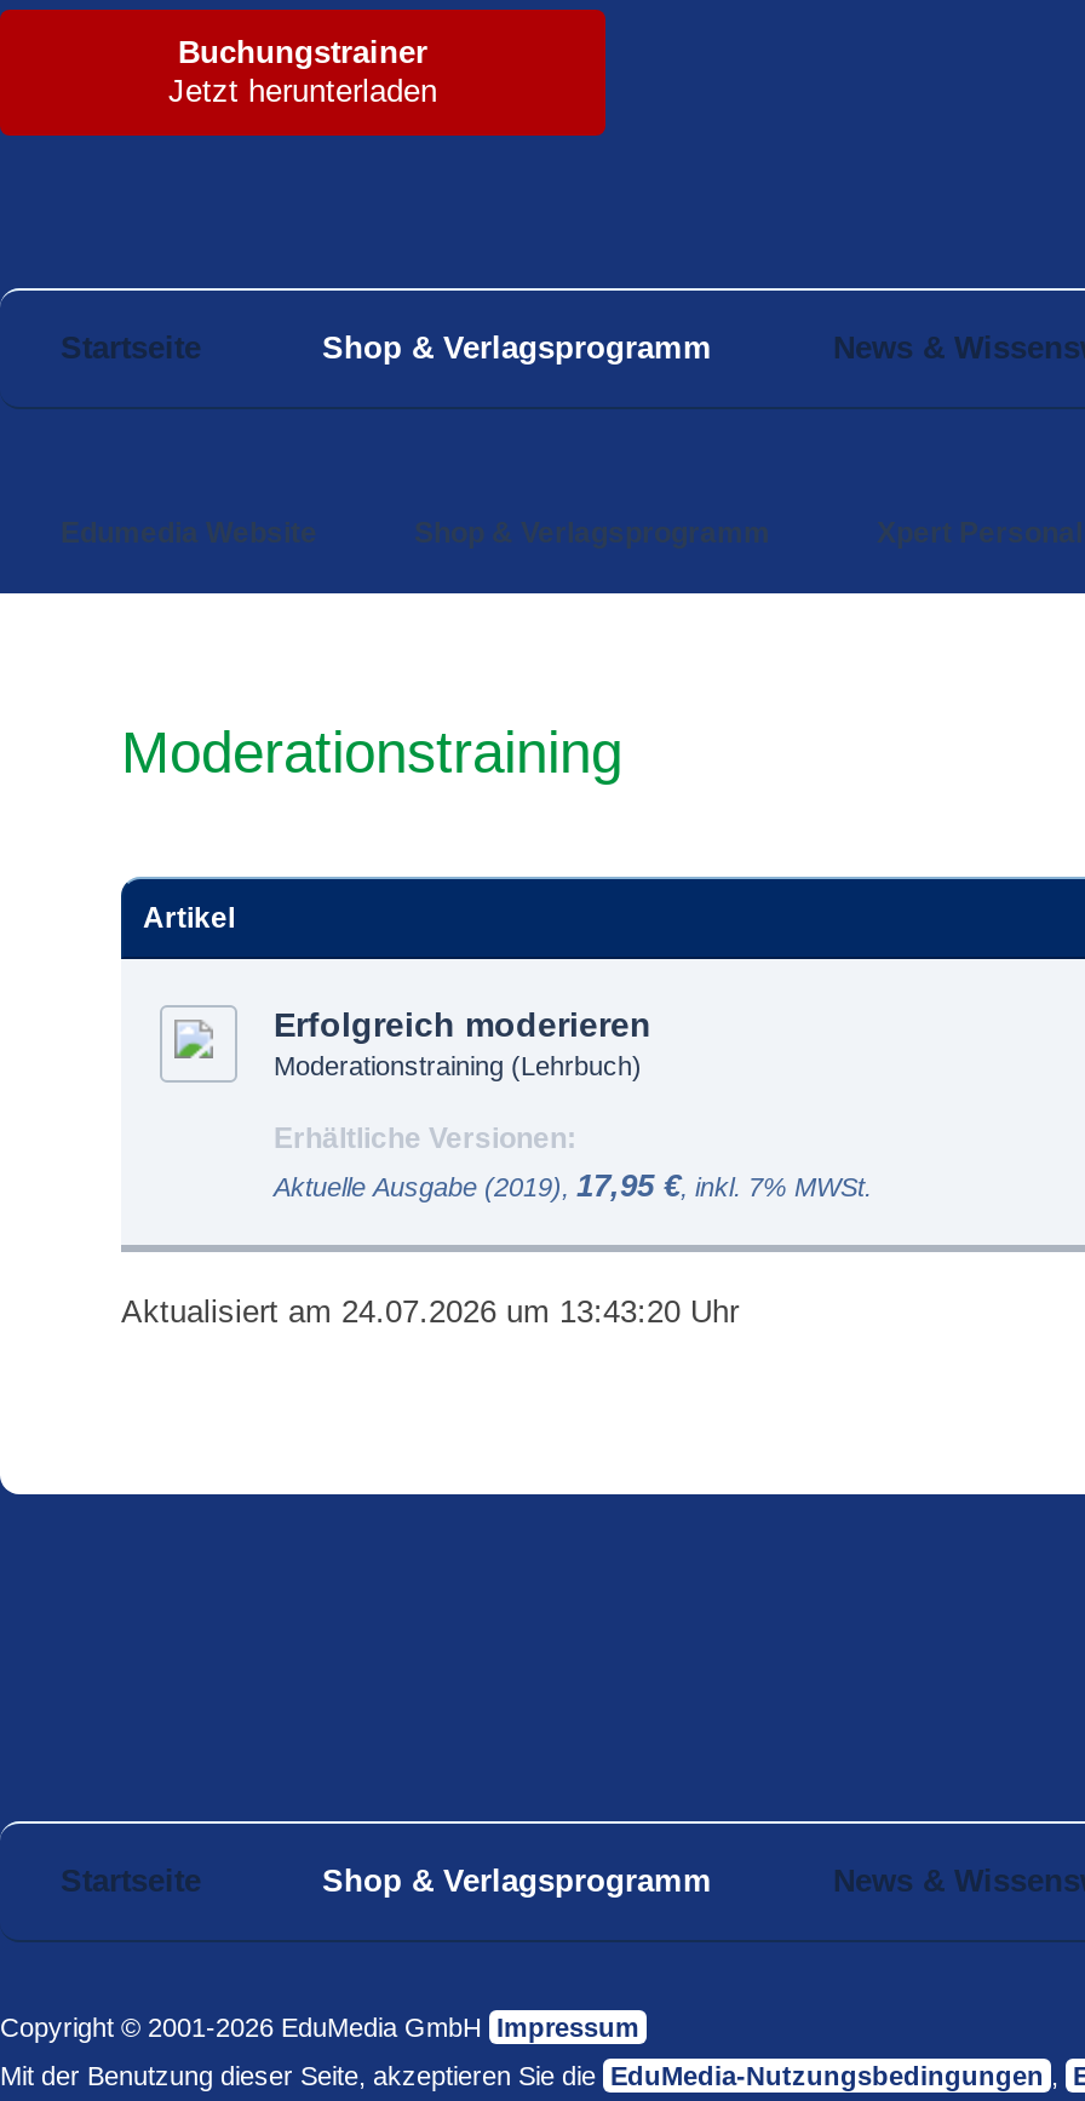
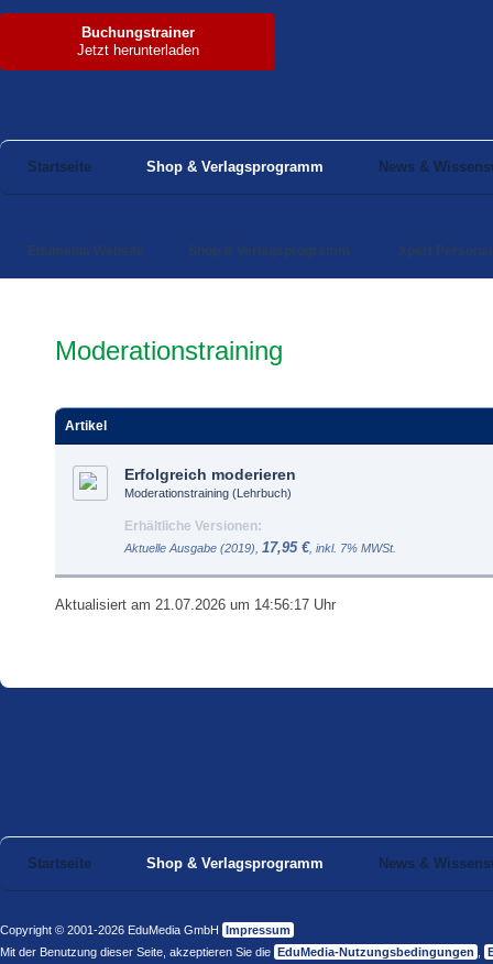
[121,1293,739,1330] Aktualisiert am 24.07.2026 um 13:43:20 Uhr -> [55,596,336,613] Aktualisiert am 21.07.2026 um 14:56:17 Uhr

